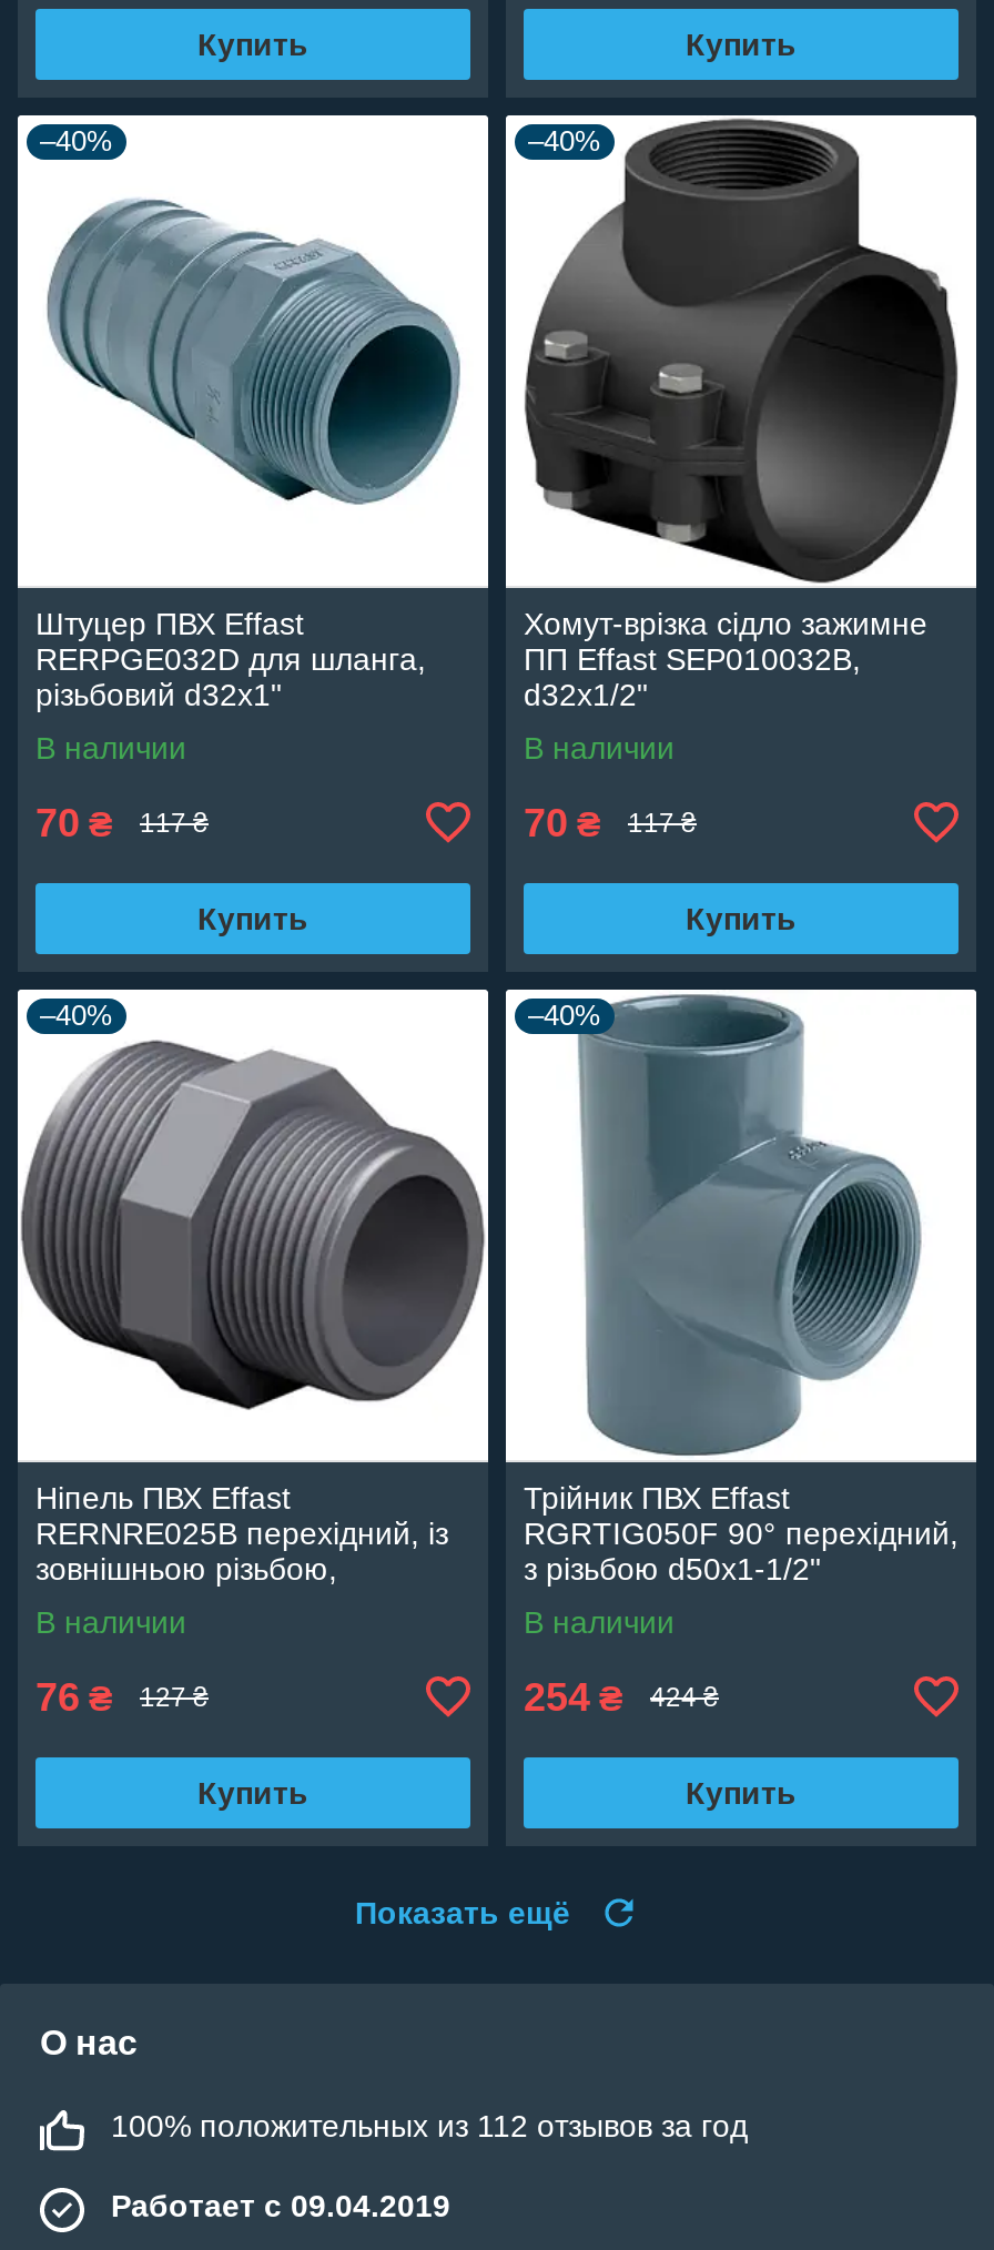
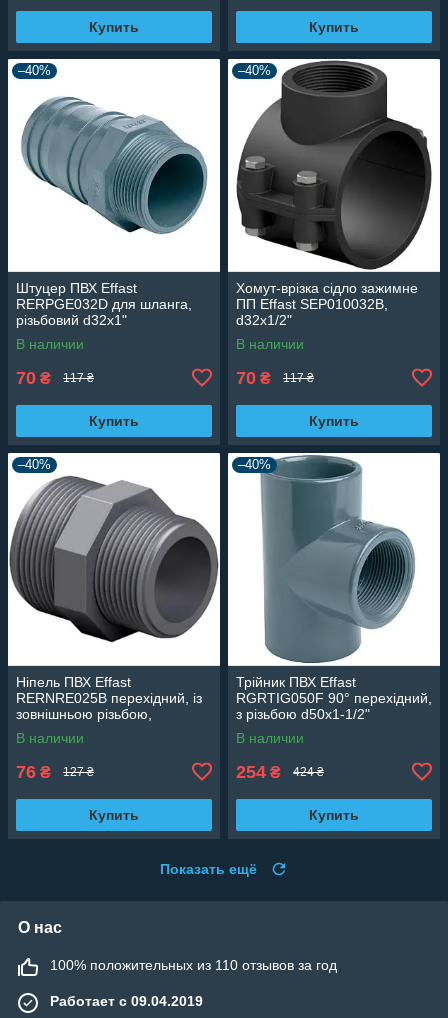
[111,2108,748,2143] 100% положительных из 112 отзывов за год -> [50,957,337,973] 100% положительных из 110 отзывов за год

